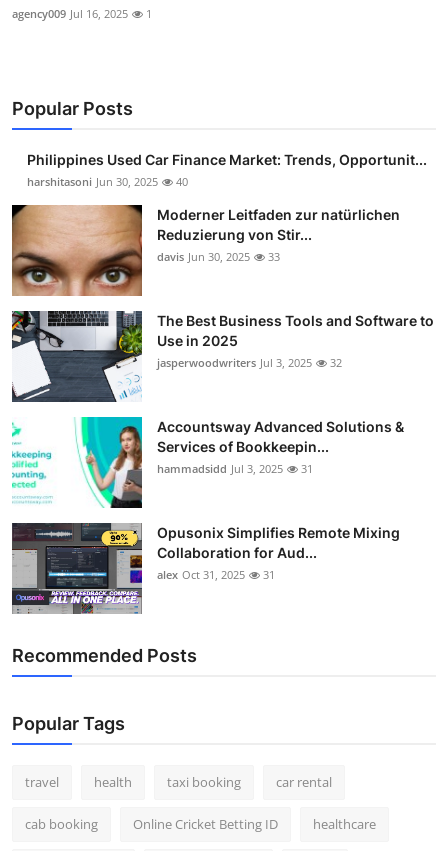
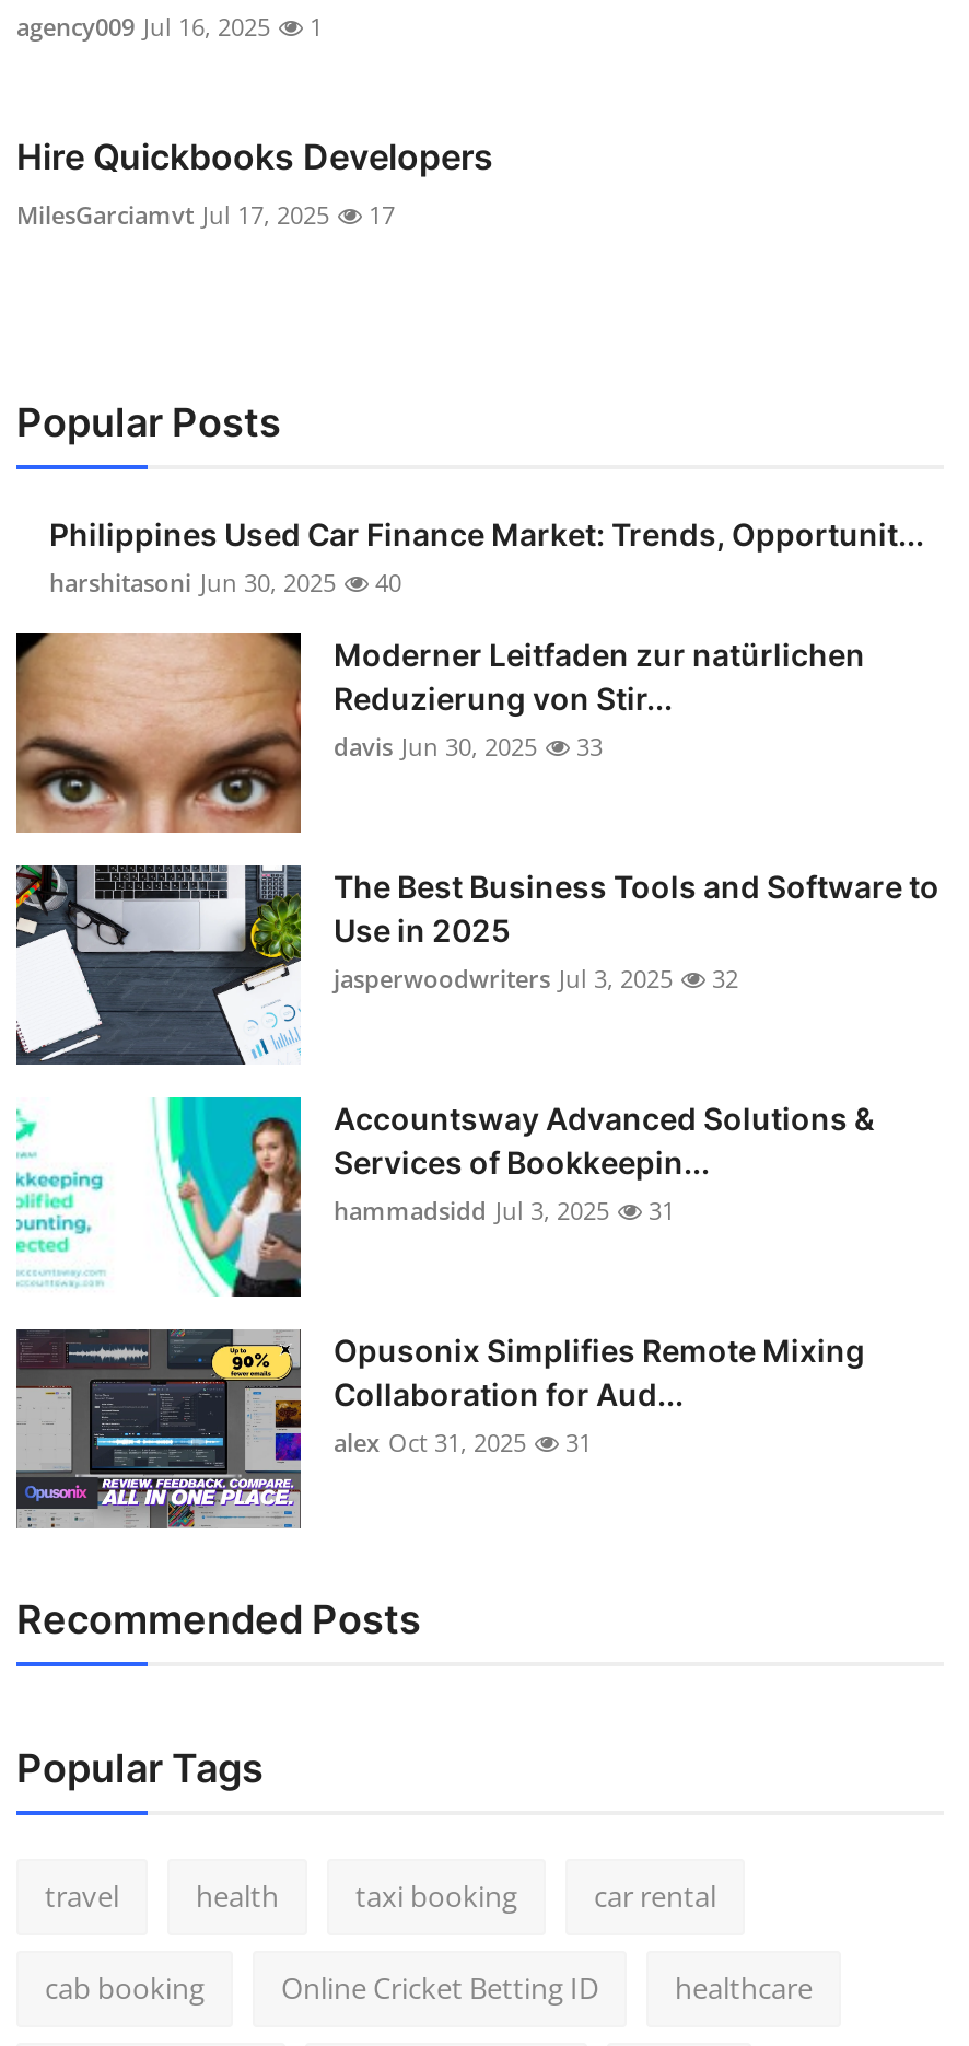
none -> [16,134,493,230] Hire Quickbooks Developers | MilesGarciamvt Jul 17, 2025 | 17

